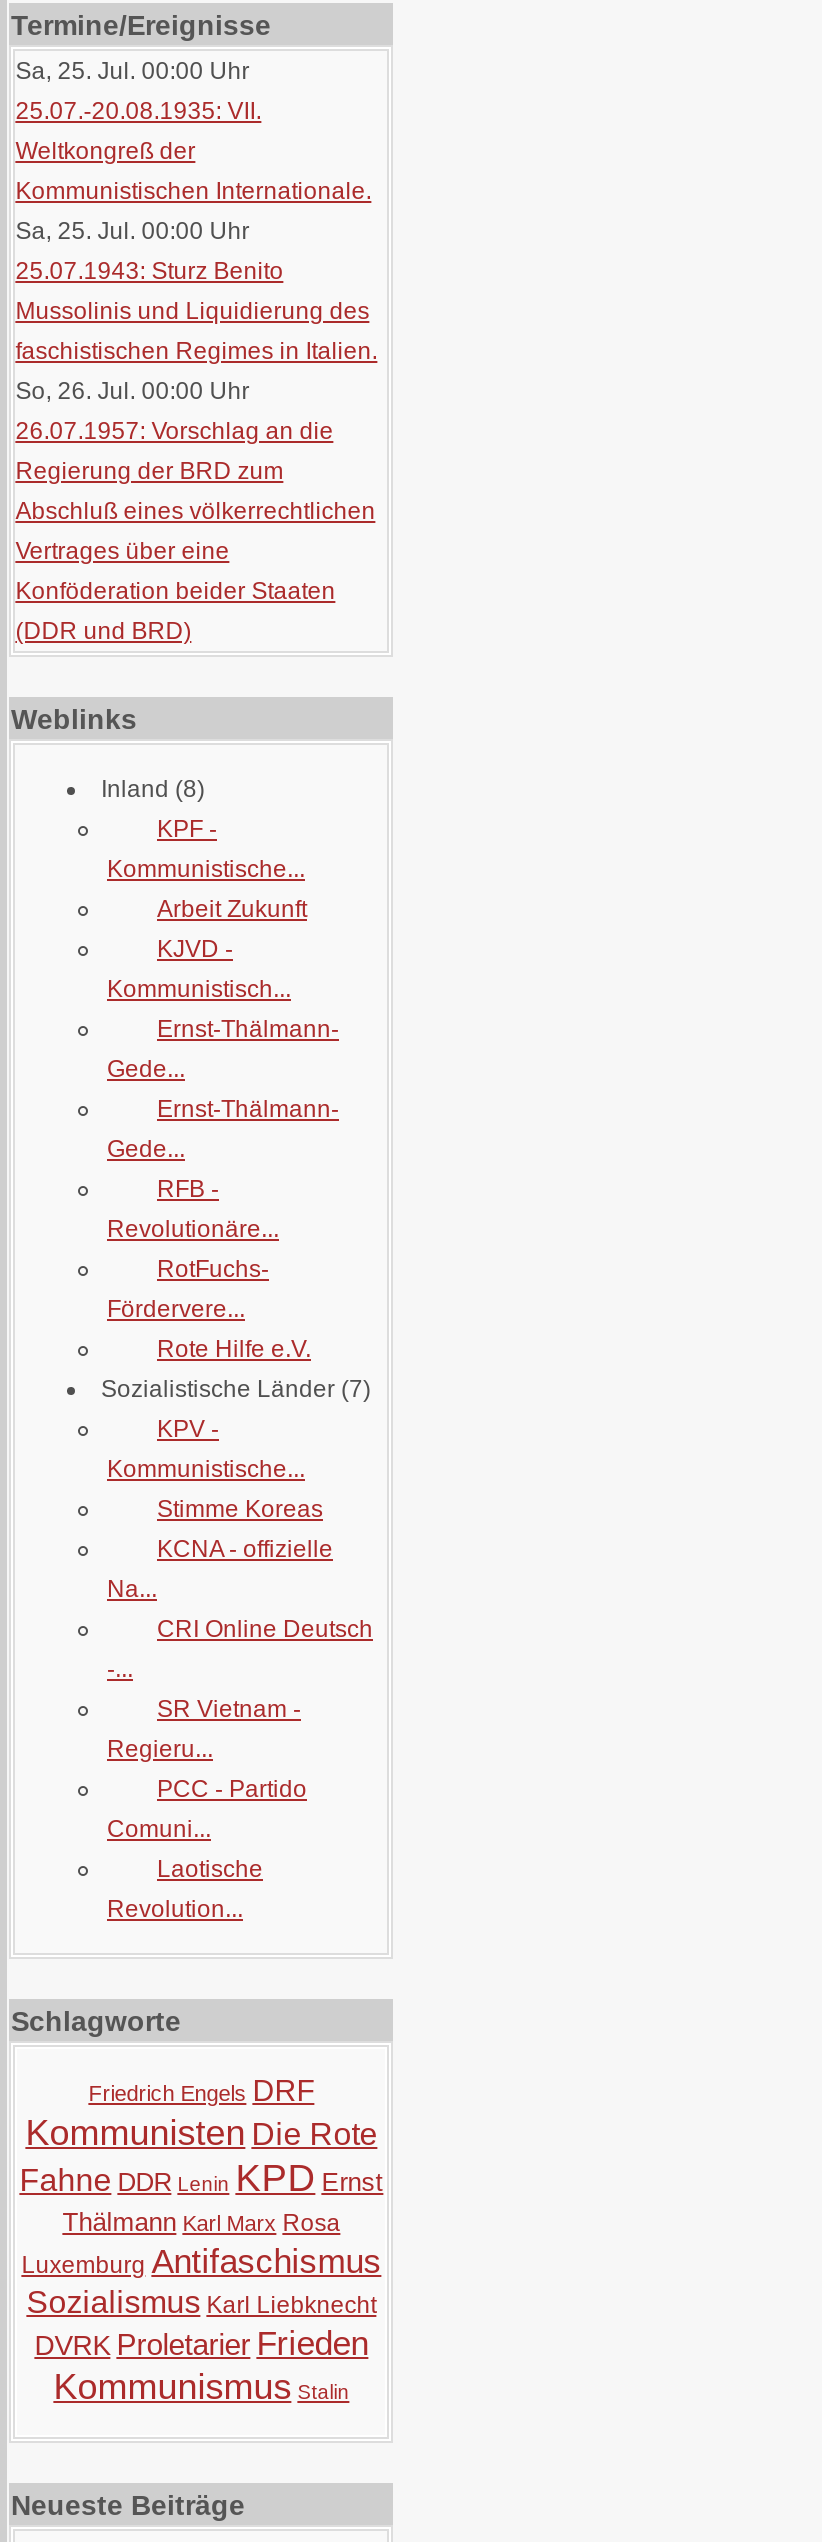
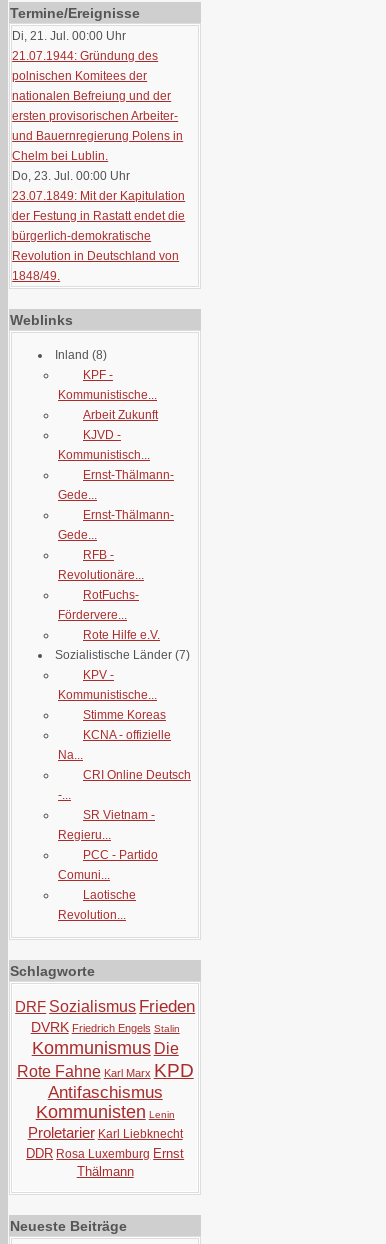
[15,57,377,645] Sa, 25. Jul. 00:00 Uhr | 25.07.-20.08.1935: VII. | Weltkongreß der | Kommunistischen Internationale. | Sa, 25. Jul. 00:00 Uhr | 25.07.1943: Sturz Benito | Mussolinis und Liquidierung des | faschistischen Regimes in Italien. | So, 26. Jul. 00:00 Uhr | 26.07.1957: Vorschlag an die | Regierung der BRD zum | Abschluß eines völkerrechtlichen | Vertrages über eine | Konföderation beider Staaten | (DDR und BRD) -> [12,29,185,283] Di, 21. Jul. 00:00 Uhr | 21.07.1944: Gründung des | polnischen Komitees der | nationalen Befreiung und der | ersten provisorischen Arbeiter- | und Bauernregierung Polens in | Chelm bei Lublin. | Do, 23. Jul. 00:00 Uhr | 23.07.1849: Mit der Kapitulation | der Festung in Rastatt endet die | bürgerlich-demokratische | Revolution in Deutschland von | 1848/49.
[19,2073,383,2407] Friedrich Engels DRF | Kommunisten Die Rote | Fahne DDR Lenin KPD Ernst | Thälmann Karl Marx Rosa | Luxemburg Antifaschismus | Sozialismus Karl Liebknecht | DVRK Proletarier Frieden | Kommunismus Stalin -> [15,997,195,1179] DRF Sozialismus Frieden | DVRK Friedrich Engels Stalin | Kommunismus Die | Rote Fahne Karl Marx KPD | Antifaschismus | Kommunisten Lenin | Proletarier Karl Liebknecht | DDR Rosa Luxemburg Ernst | Thälmann

